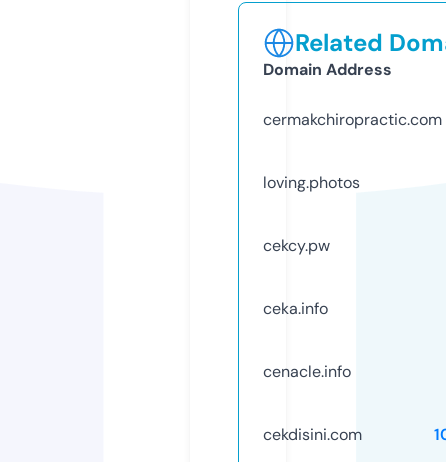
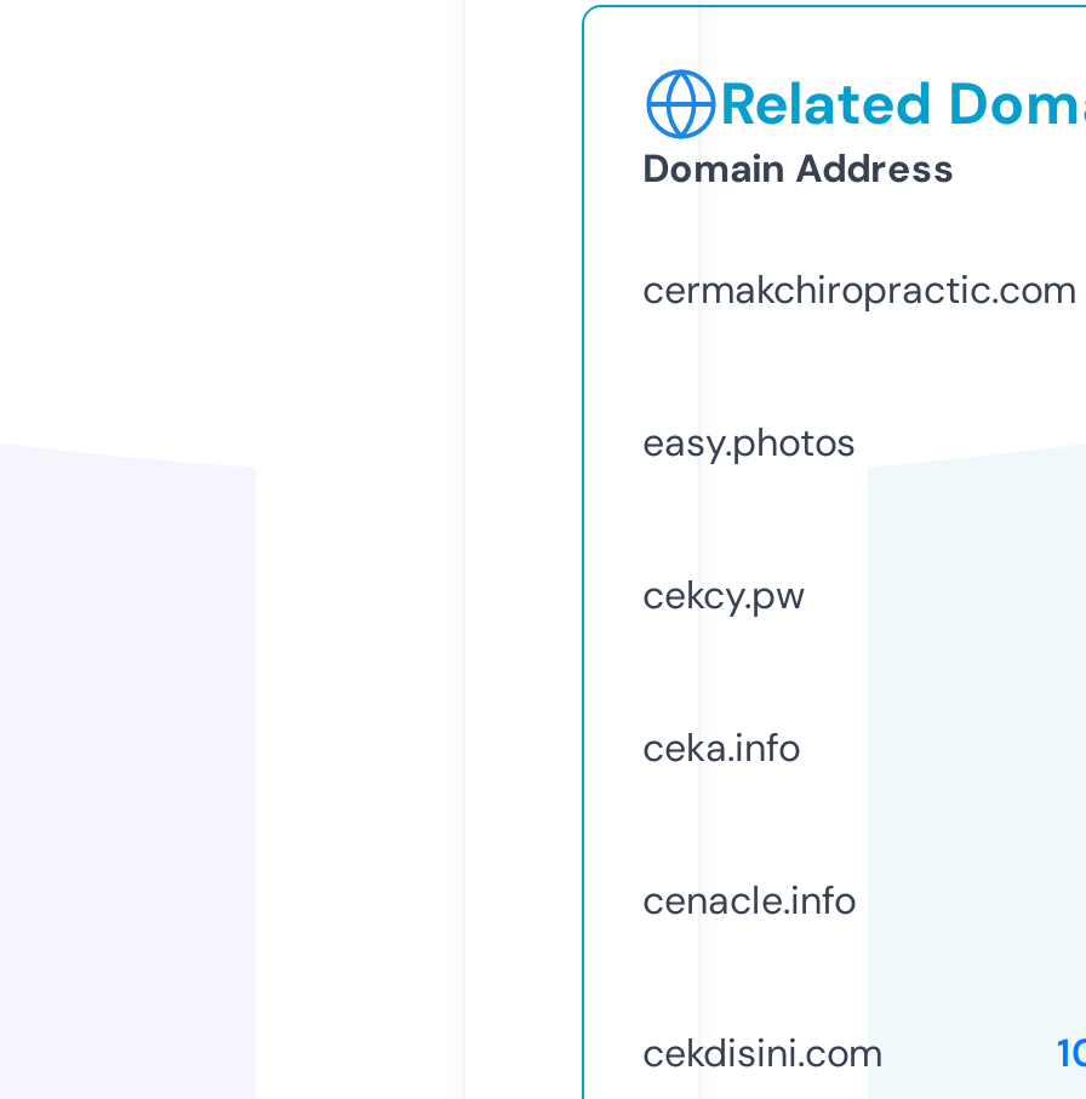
[263,172,360,193] loving.photos -> [642,416,856,467] easy.photos

